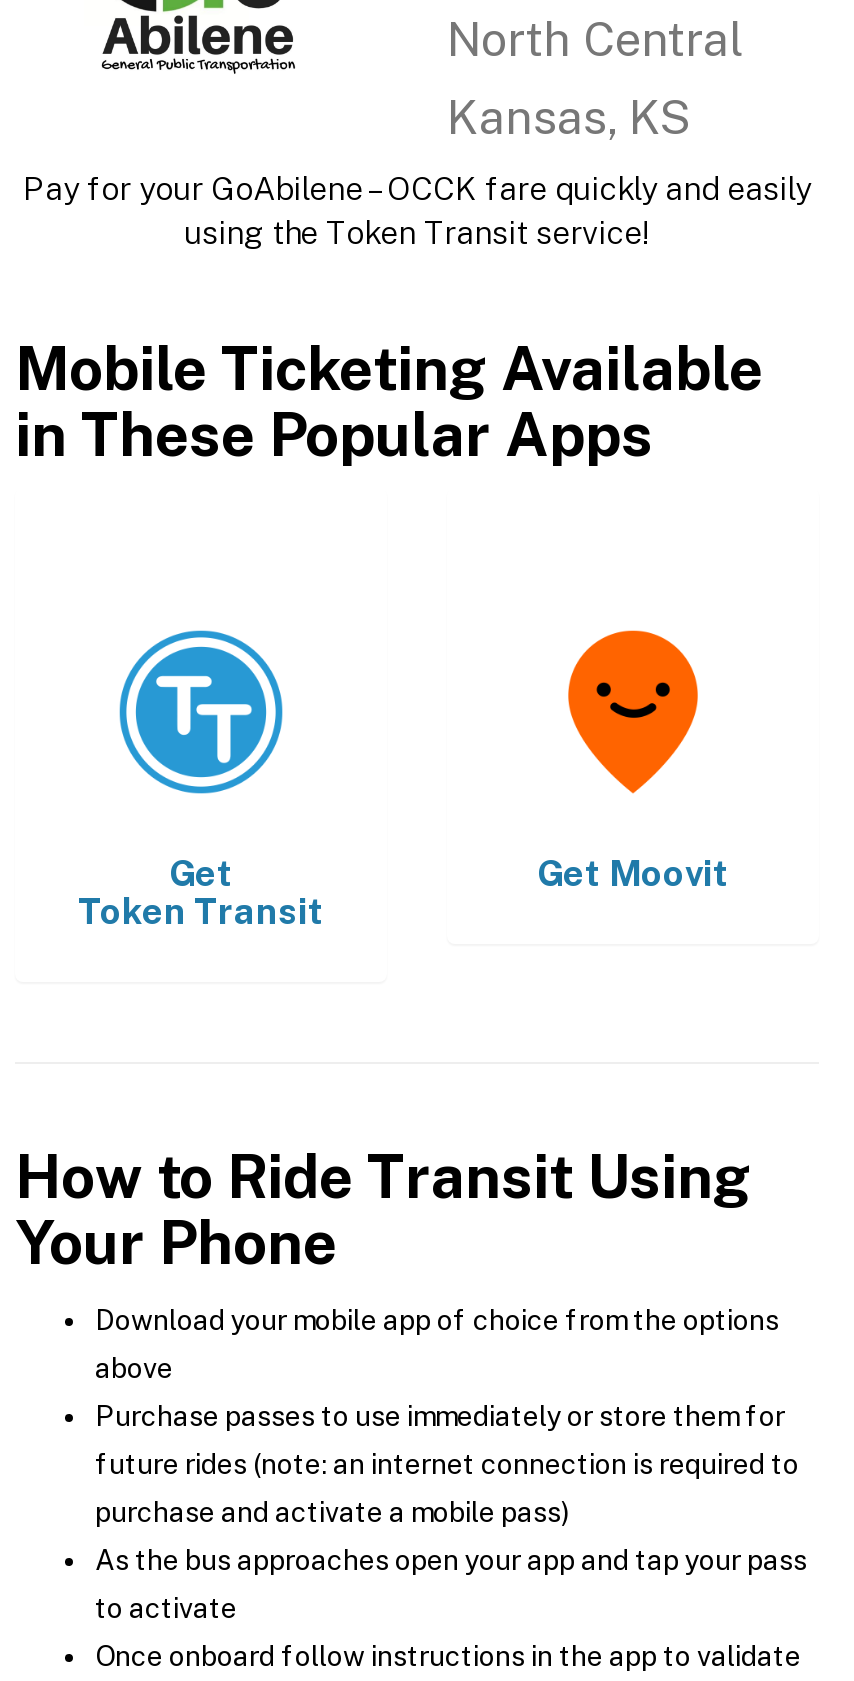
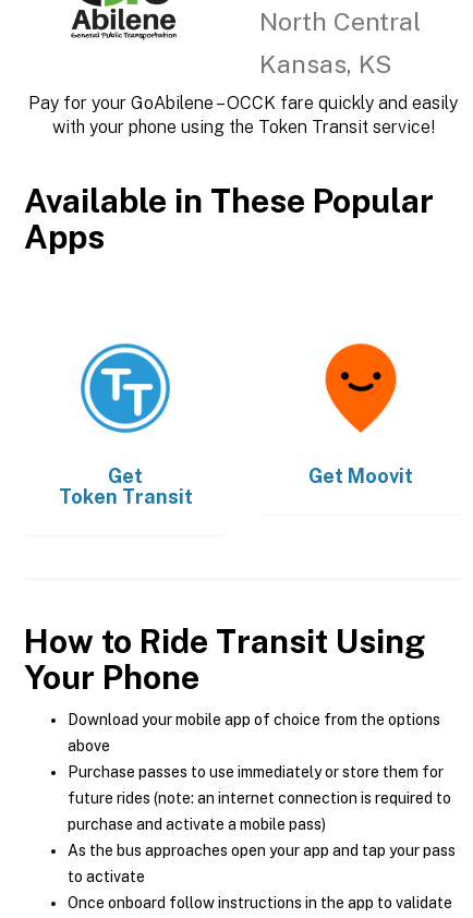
[184,214,650,252] using the Token Transit service! -> [52,117,434,137] with your phone using the Token Transit service!
[15,332,763,470] Mobile Ticketing Available | in These Popular Apps -> [24,181,434,256] Available in These Popular | Apps

